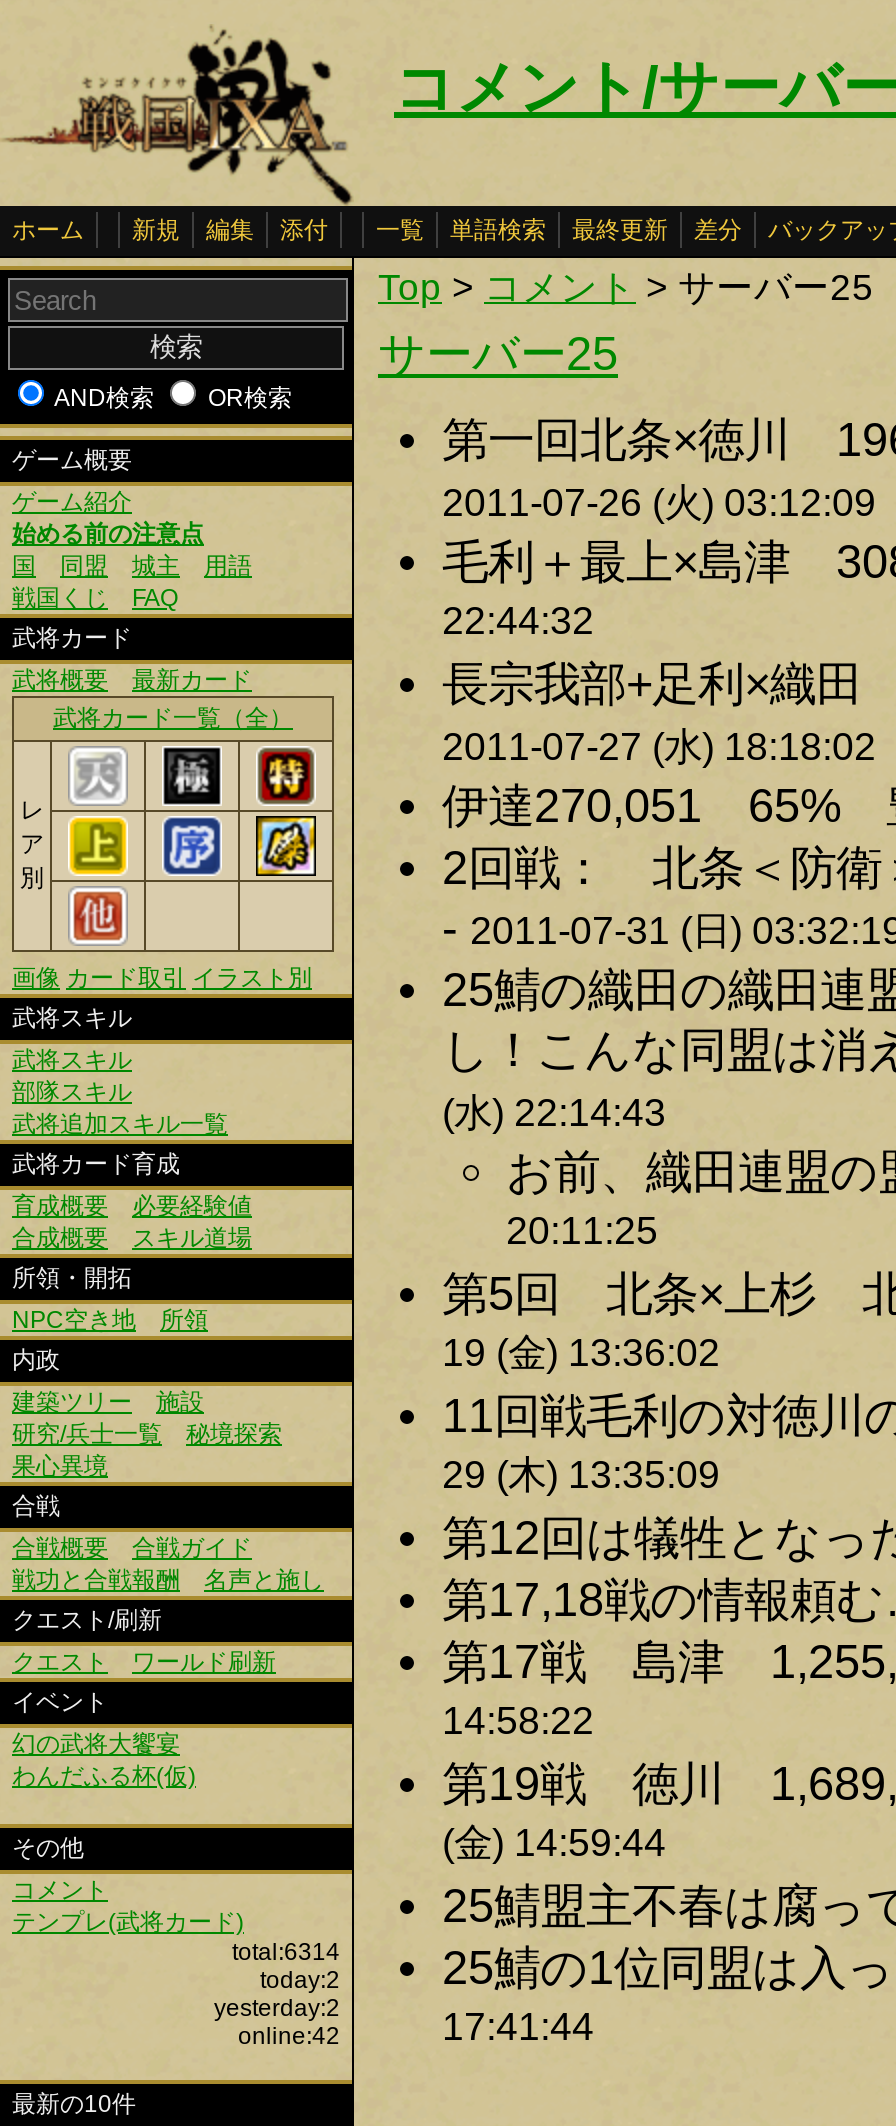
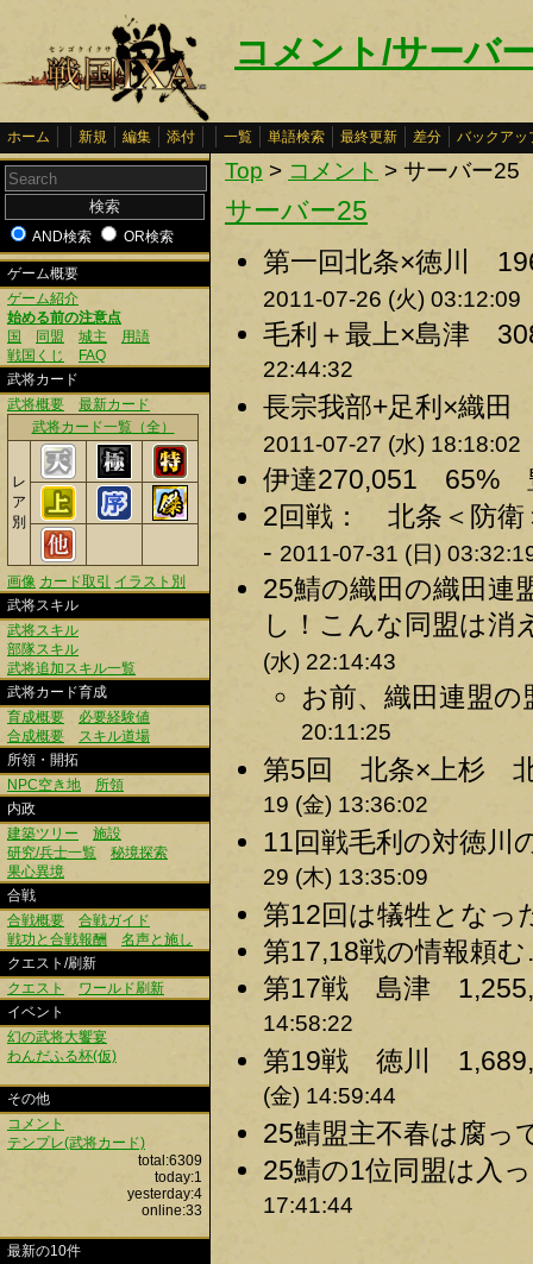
[214,1938,340,2050] total:6314 | today:2 | yesterday:2 | online:42 -> [127,1152,202,1219] total:6309 | today:1 | yesterday:4 | online:33

